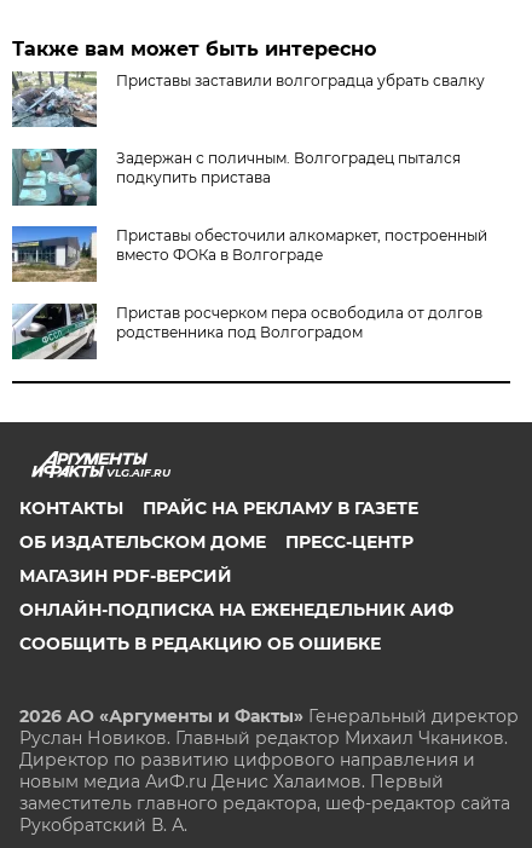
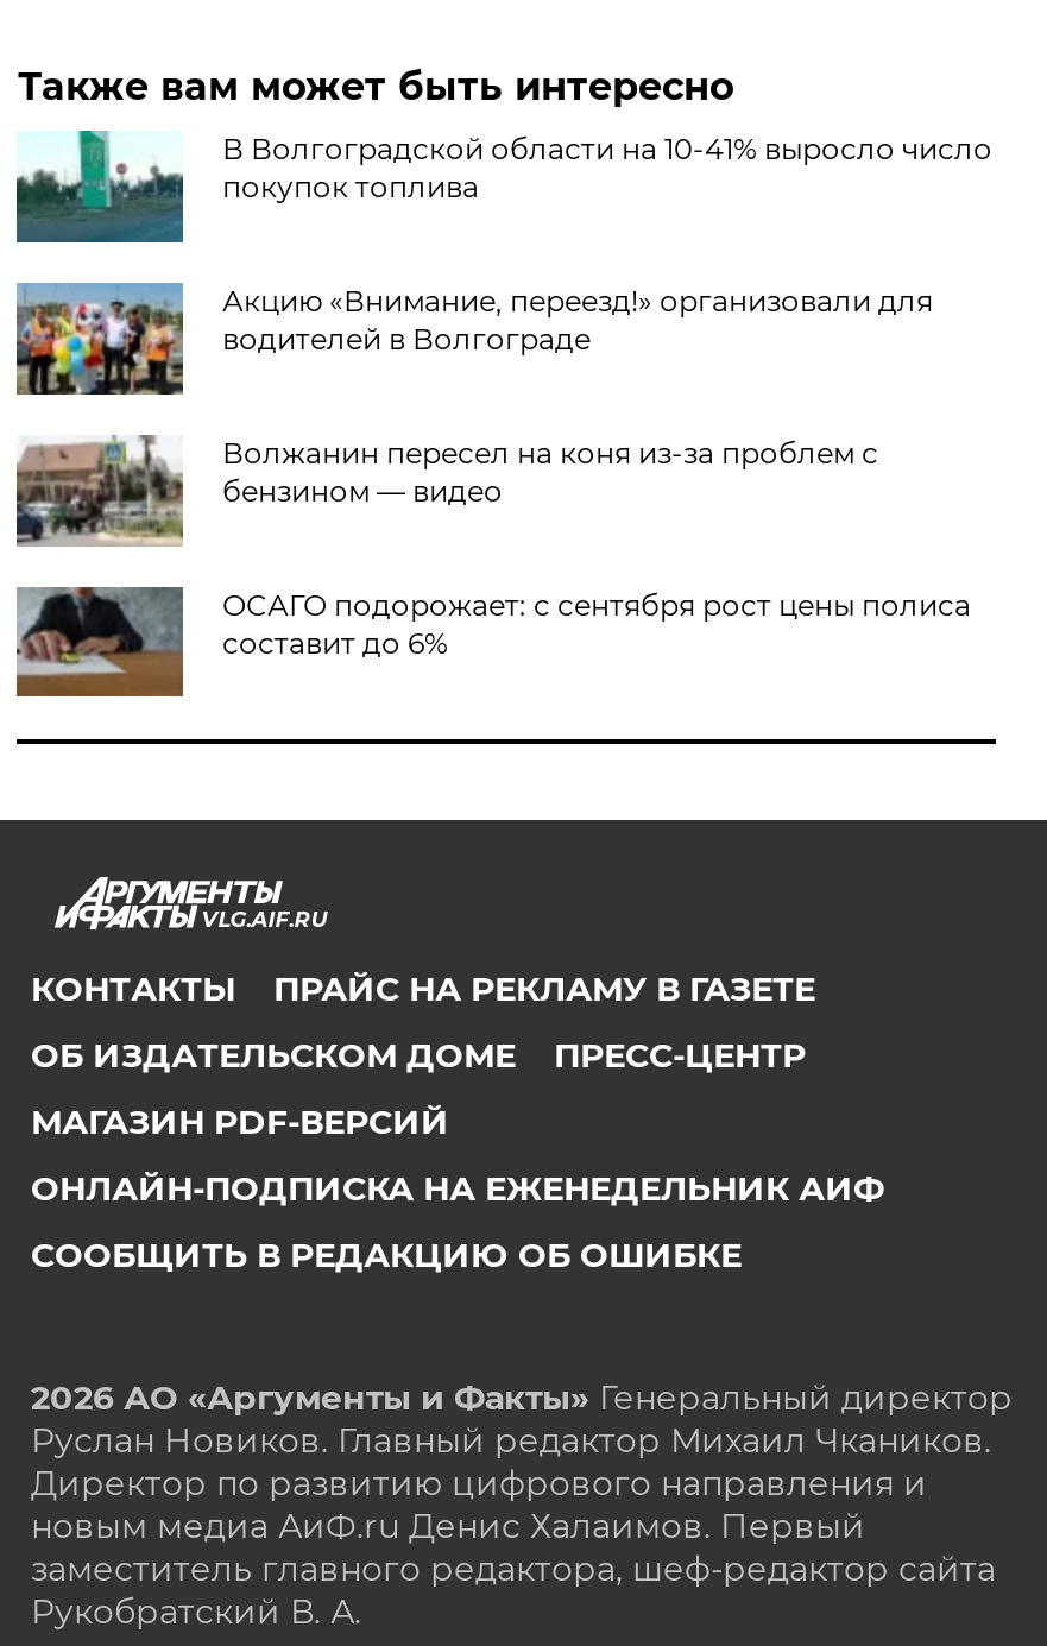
[11,70,485,128] [image] | Приставы заставили волгоградца убрать свалку -> [17,128,992,245] [image] | В Волгоградской области на 10-41% выросло число | покупок топлива
[12,148,461,207] [image] | Задержан с поличным. Волгоградец пытался | подкупить пристава -> [14,280,933,397] [image] | Акцию «Внимание, переезд!» организовали для | водителей в Волгограде
[11,225,488,283] [image] | Приставы обесточили алкомаркет, построенный | вместо ФОКа в Волгограде -> [14,433,878,547] [image] | Волжанин пересел на коня из-за проблем с | бензином — видео
[11,304,483,360] [image] | Пристав росчерком пера освободила от долгов | родственника под Волгоградом -> [14,585,971,699] [image] | ОСАГО подорожает: с сентября рост цены полиса | составит до 6%

